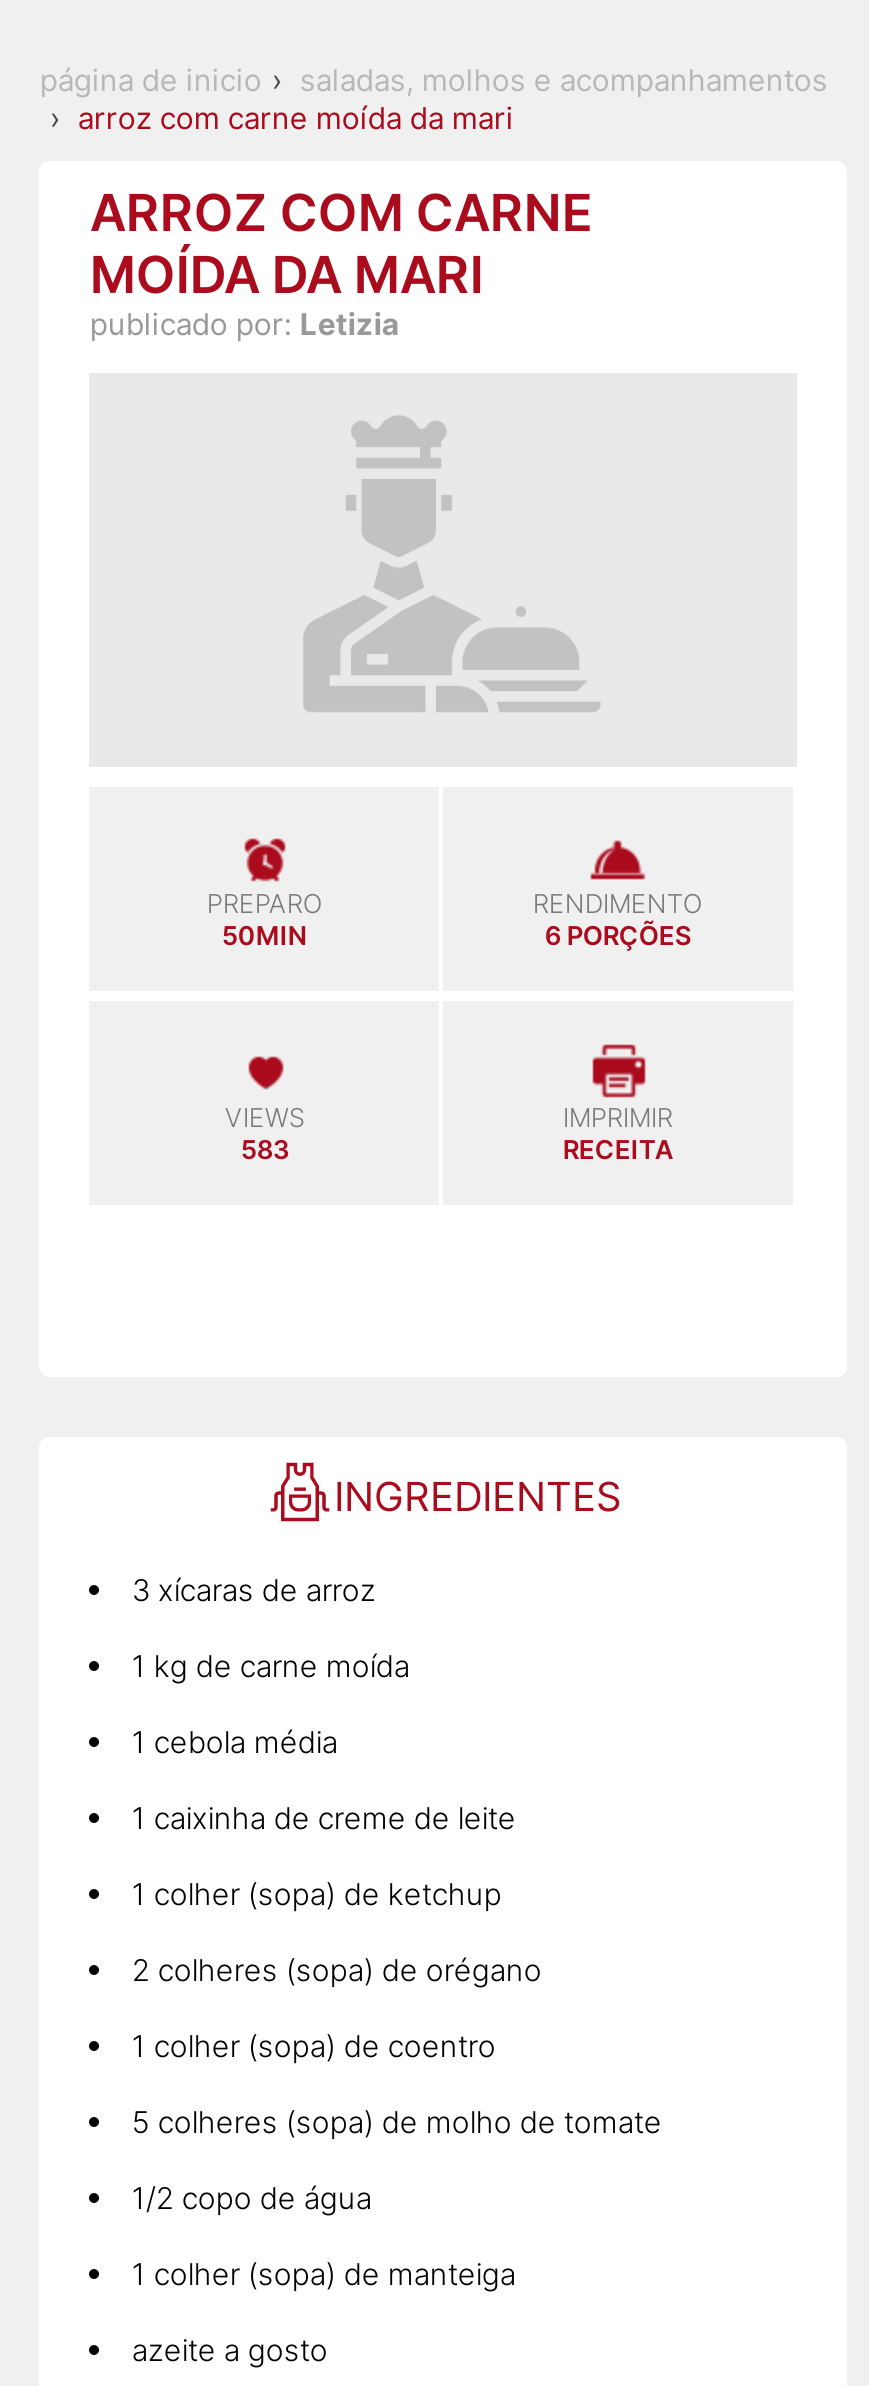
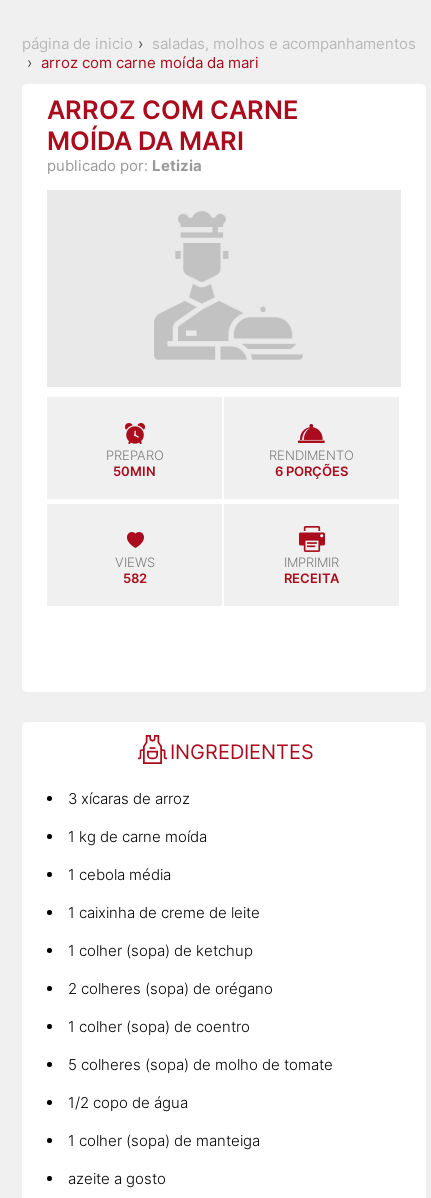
[241,1132,289,1164] 583 -> [123,570,147,586] 582

